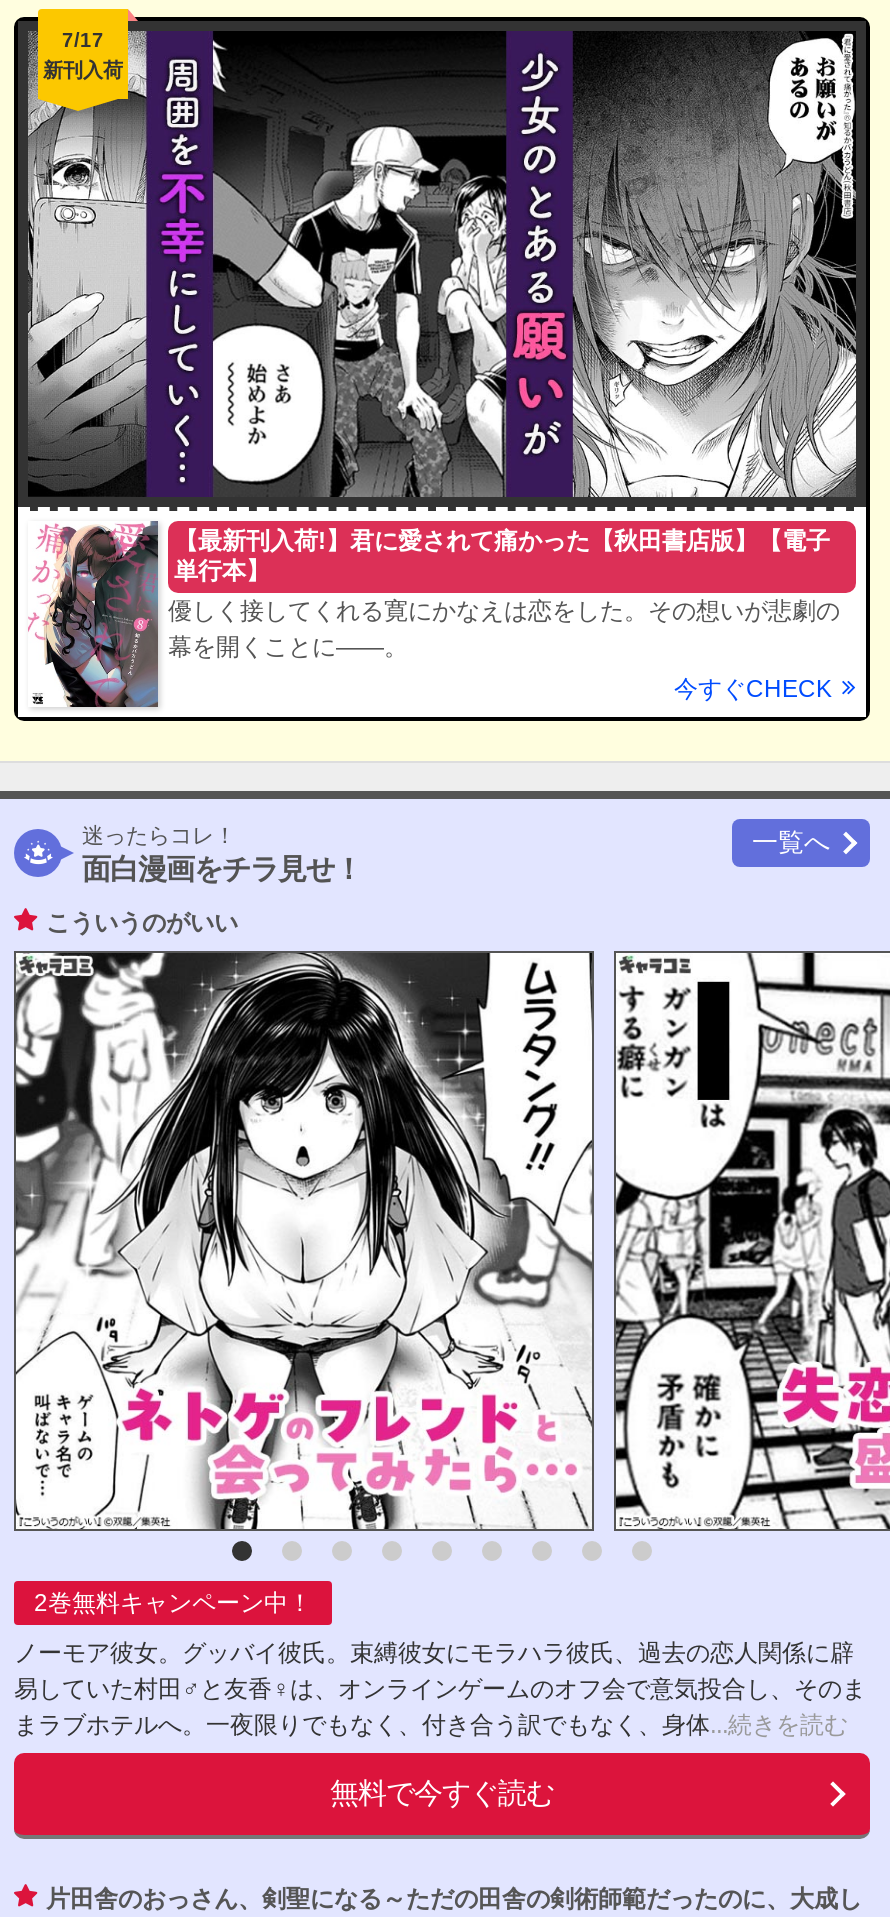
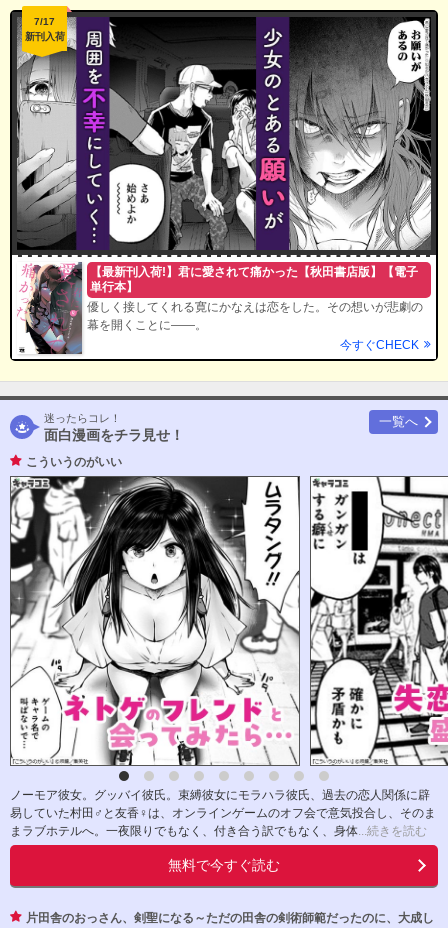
[34,1588,312,1616] 2巻無料キャンペーン中！ -> none

